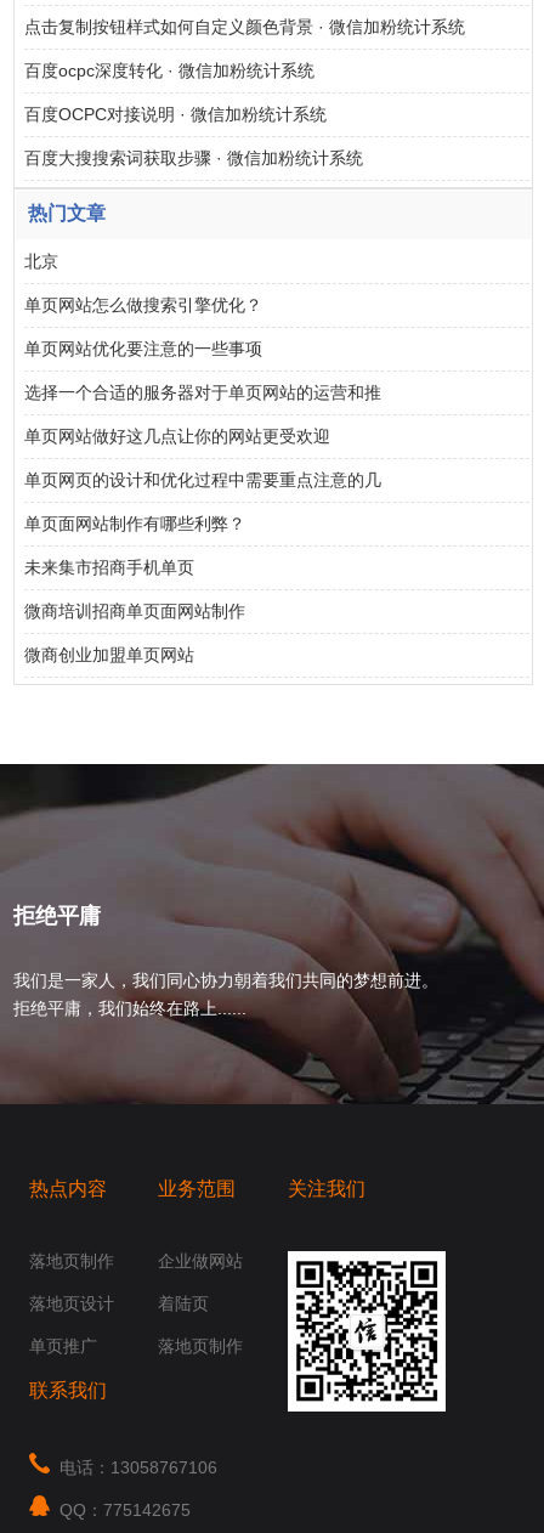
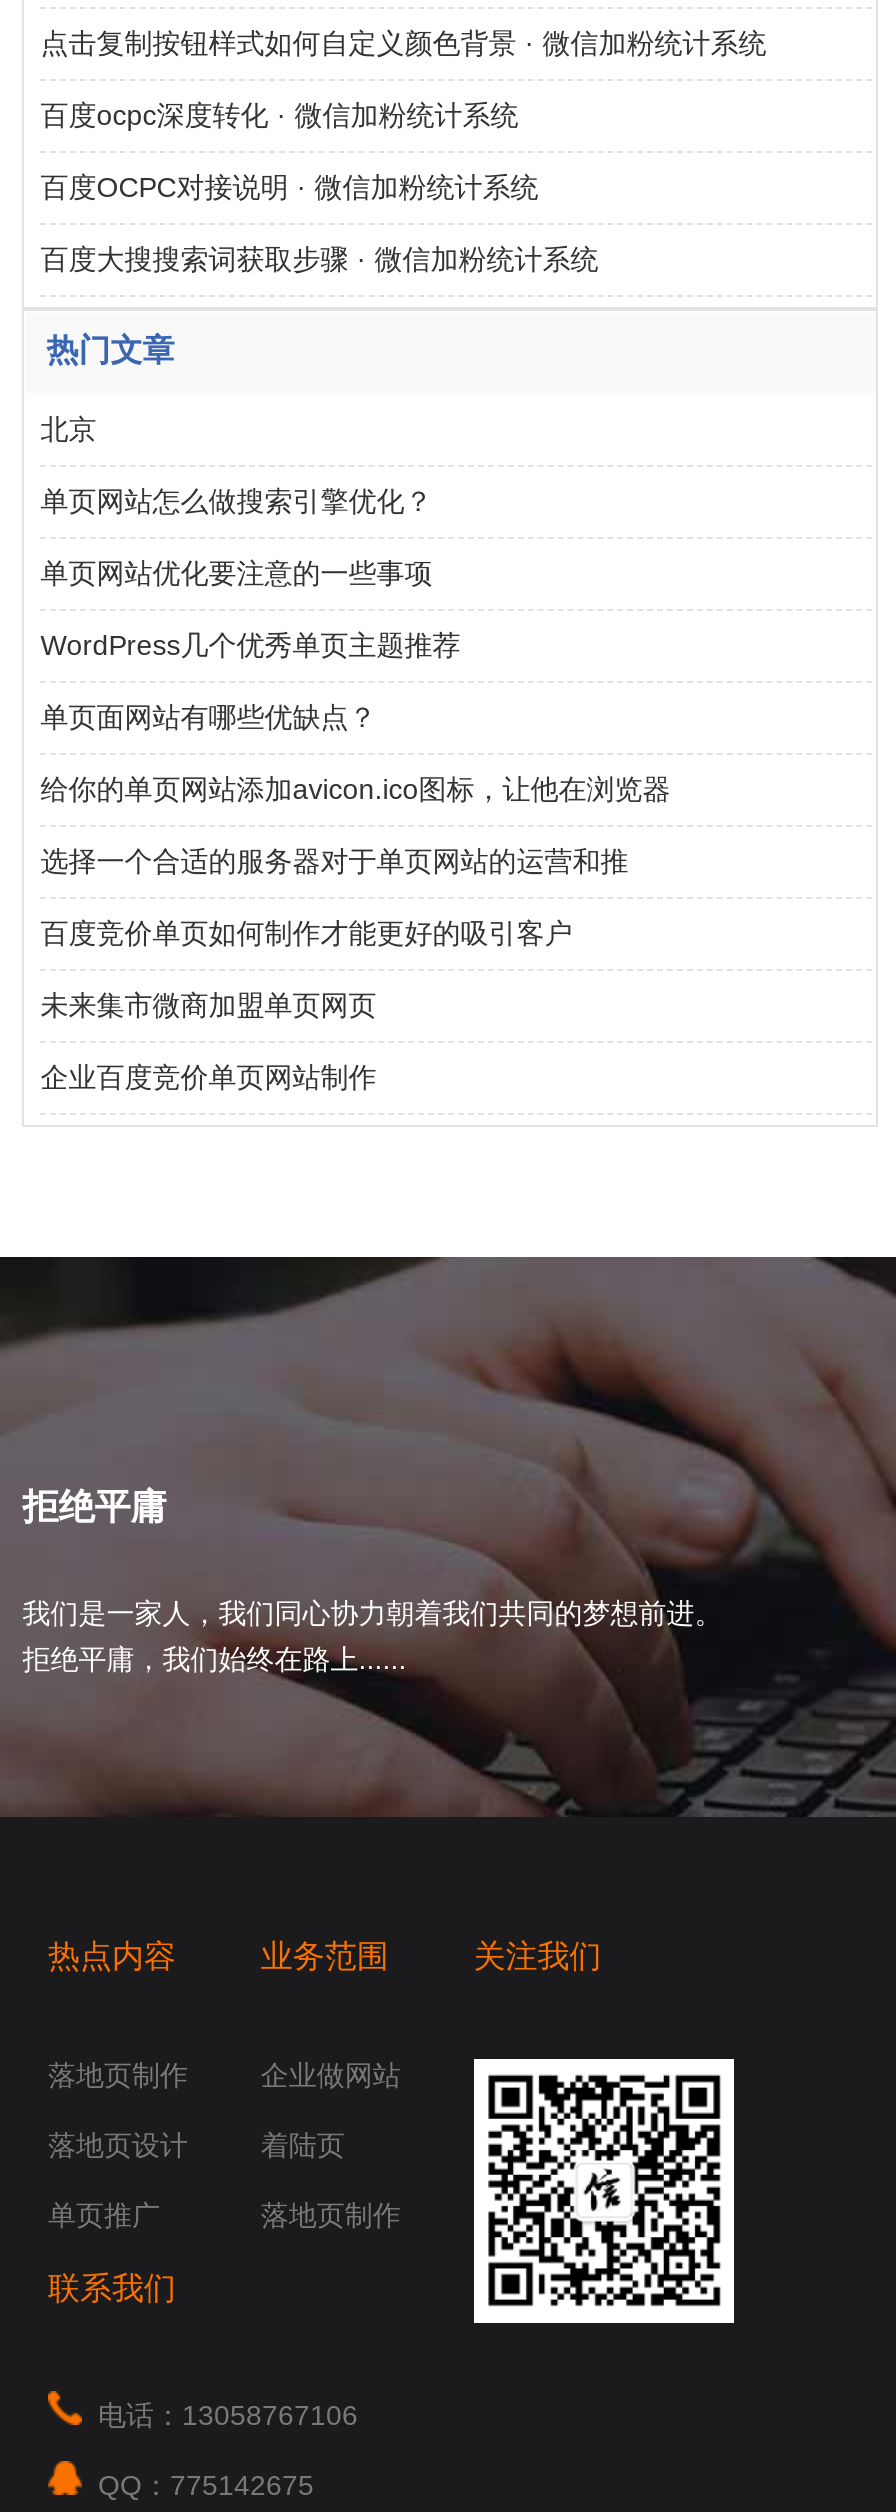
none -> [40,629,670,805] WordPress几个优秀单页主题推荐 | 单页面网站有哪些优缺点？ | 给你的单页网站添加avicon.ico图标，让他在浏览器
moved [25,383,382,402] -> [40,845,628,877]: 选择一个合适的服务器对于单页网站的运营和推
[25,426,382,664] 单页网站做好这几点让你的网站更受欢迎 | 单页网页的设计和优化过程中需要重点注意的几 | 单页面网站制作有哪些利弊？ | 未来集市招商手机单页 | 微商培训招商单页面网站制作 | 微商创业加盟单页网站 -> [40,917,572,1093] 百度竞价单页如何制作才能更好的吸引客户 | 未来集市微商加盟单页网页 | 企业百度竞价单页网站制作

